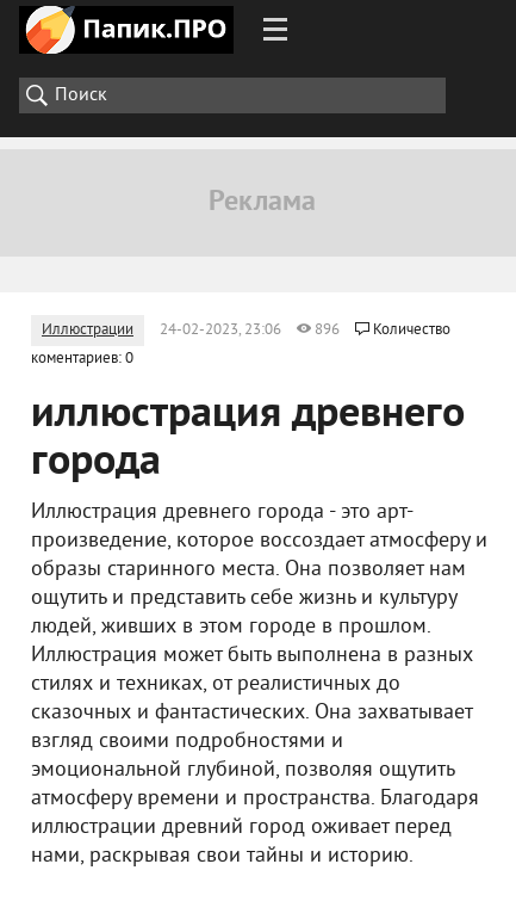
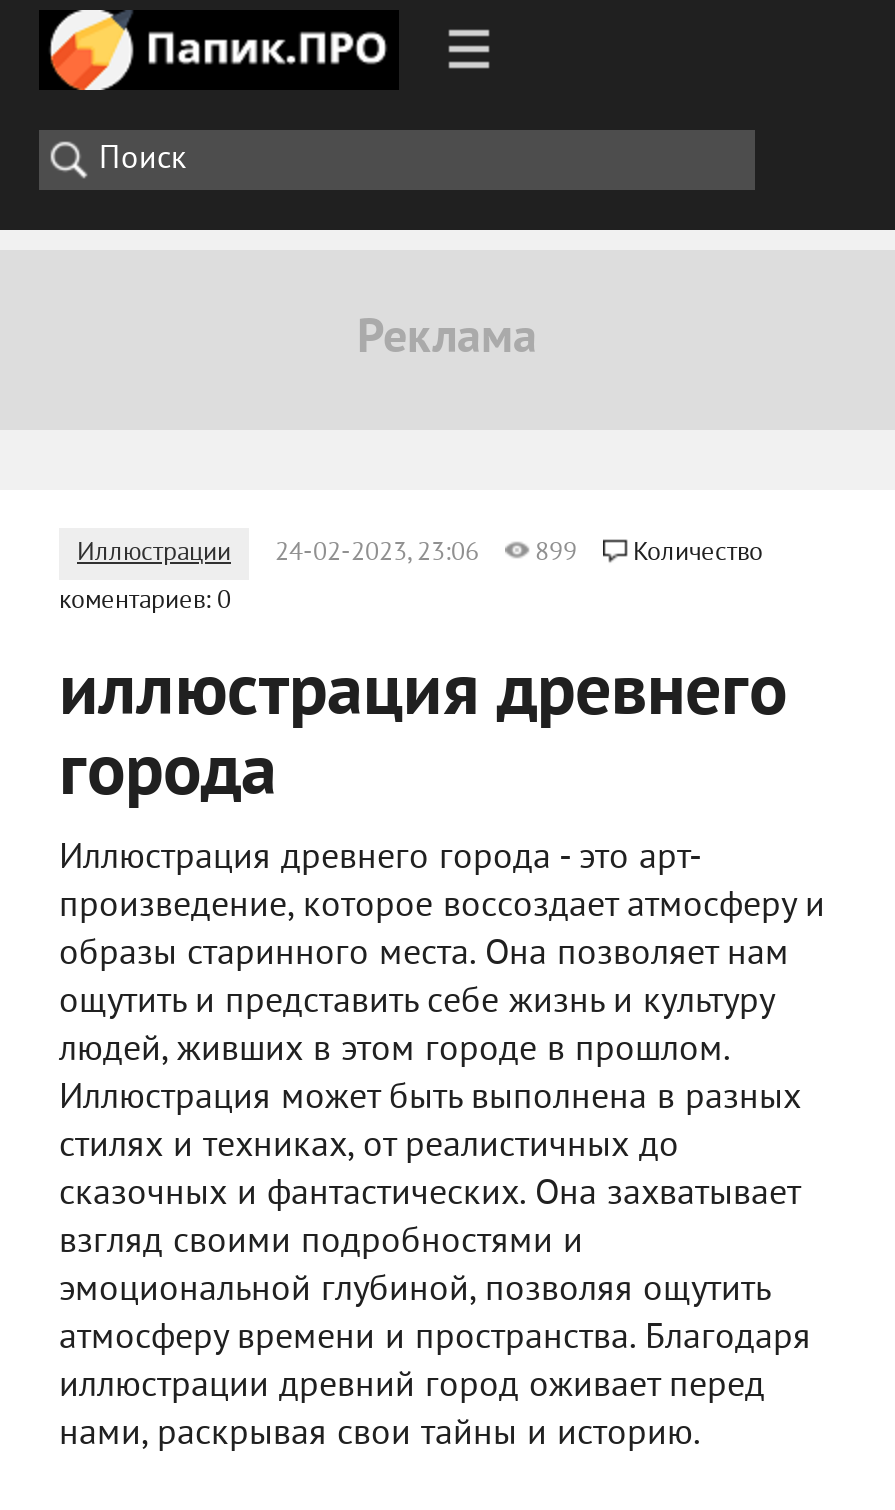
[42,321,450,340] Иллюстрации 24-02-2023, 23:06 896 Количество -> [77,538,763,570] Иллюстрации 24-02-2023, 23:06 899 Количество

